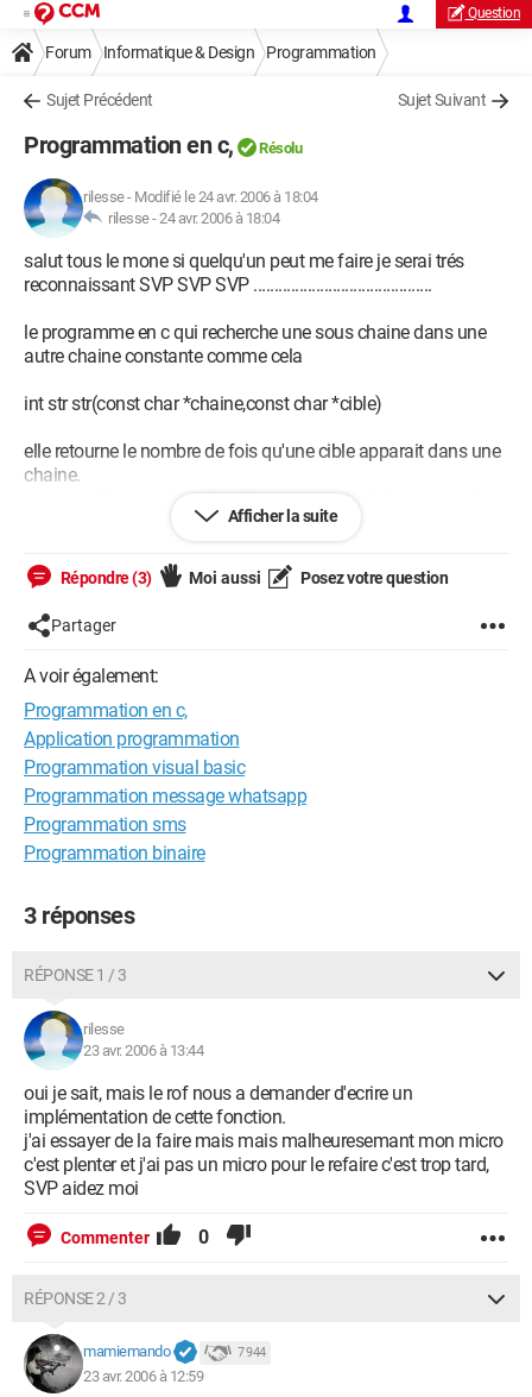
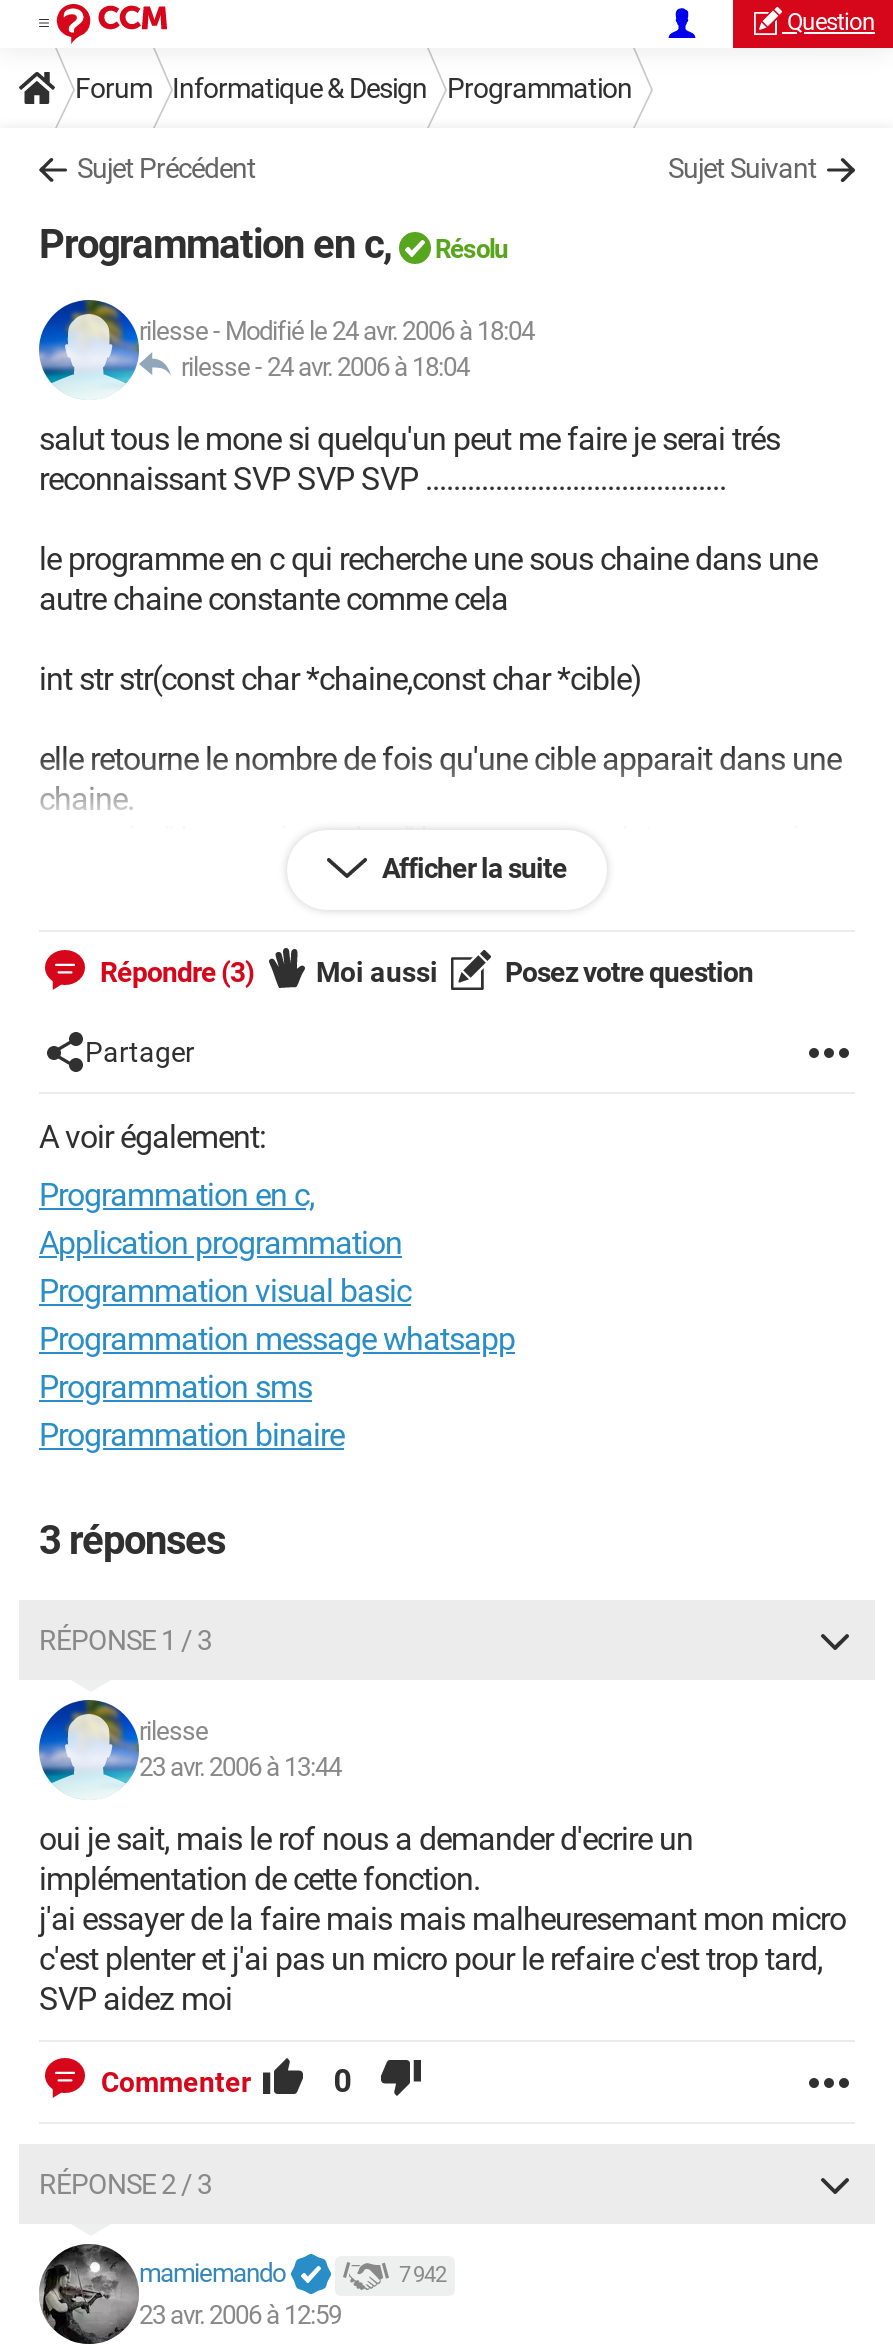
[237,1345,265,1360] 7 944 -> [399,2262,446,2288] 7 942

